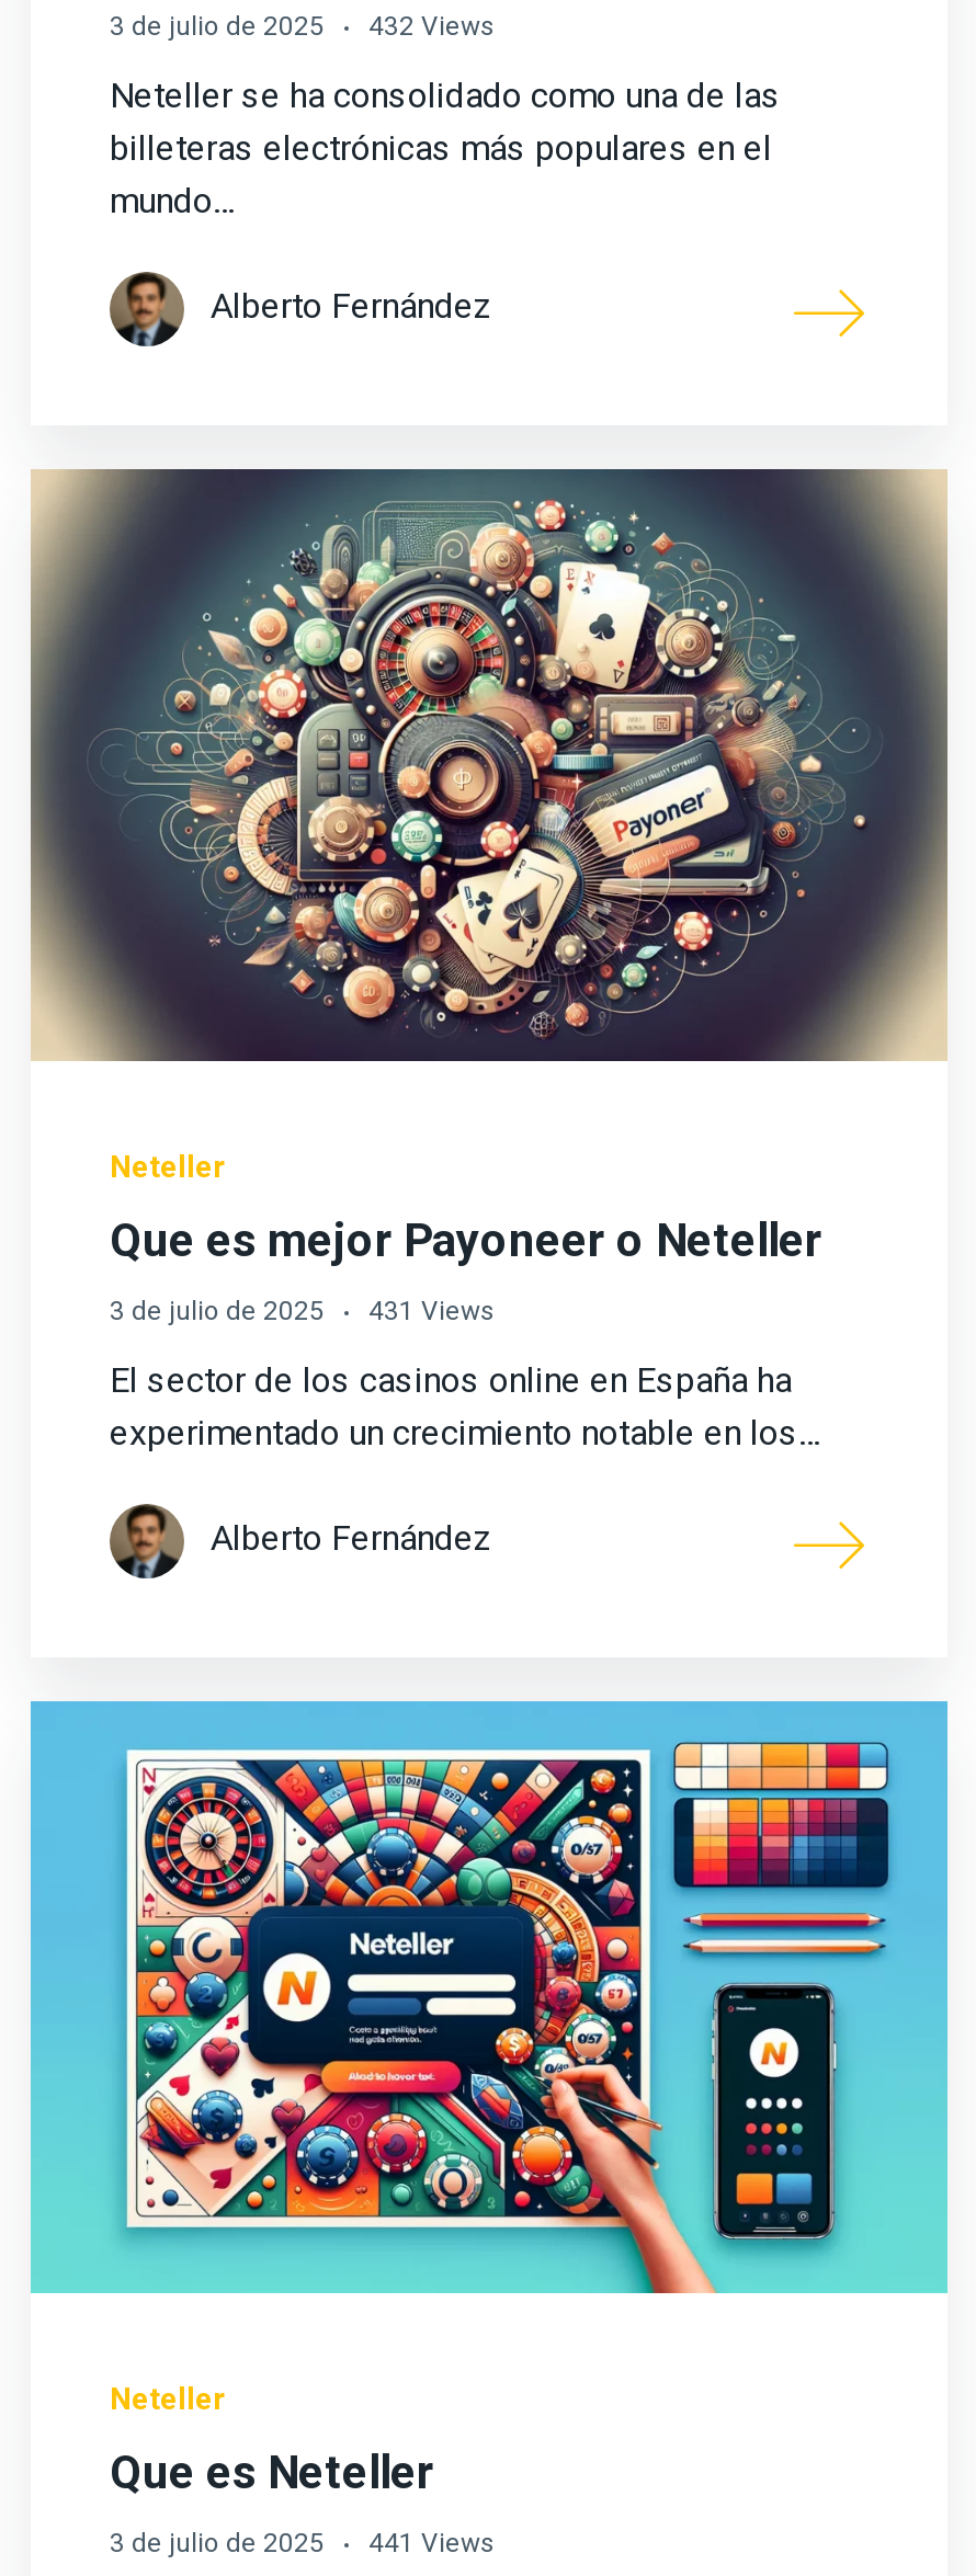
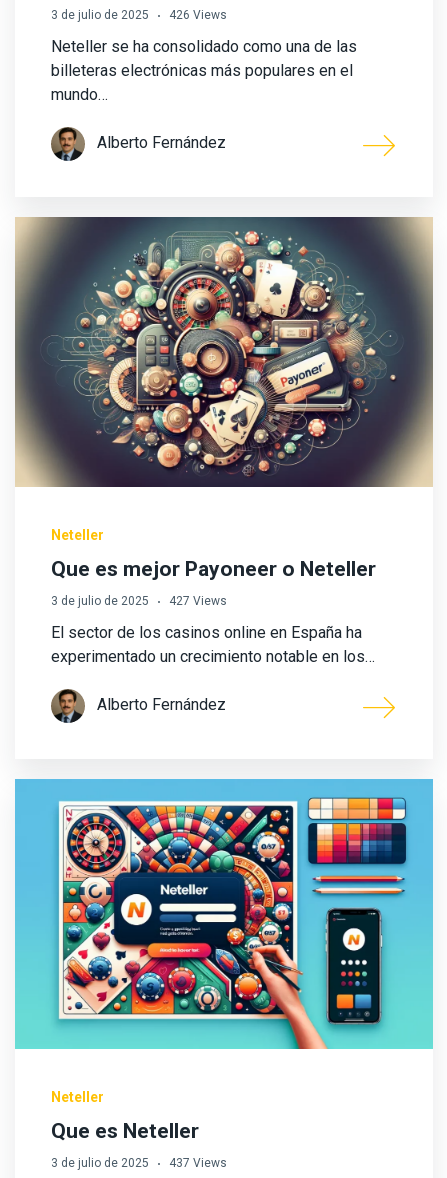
[110,11,496,42] 3 de julio de 2025 432 Views -> [51,8,227,22] 3 de julio de 2025 426 Views
[110,1296,496,1327] 3 de julio de 2025 431 Views -> [51,594,227,608] 3 de julio de 2025 427 Views
[110,2528,496,2559] 3 de julio de 2025 441 Views -> [51,1156,227,1170] 3 de julio de 2025 437 Views

